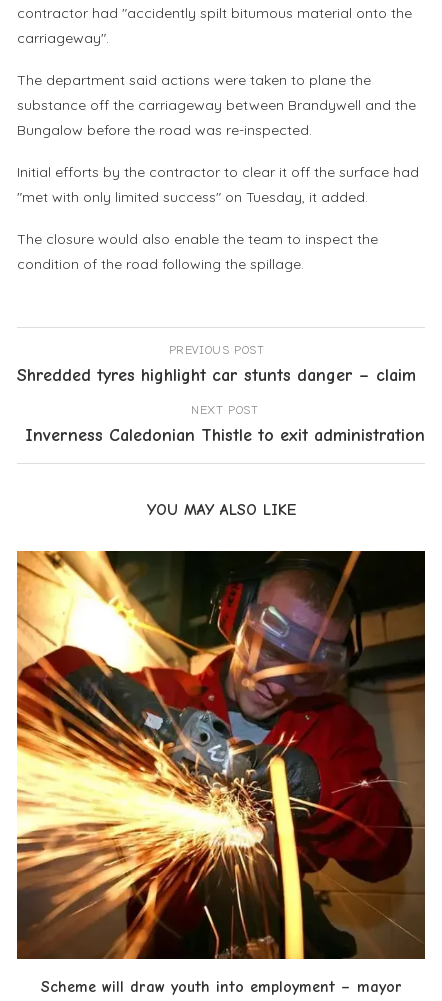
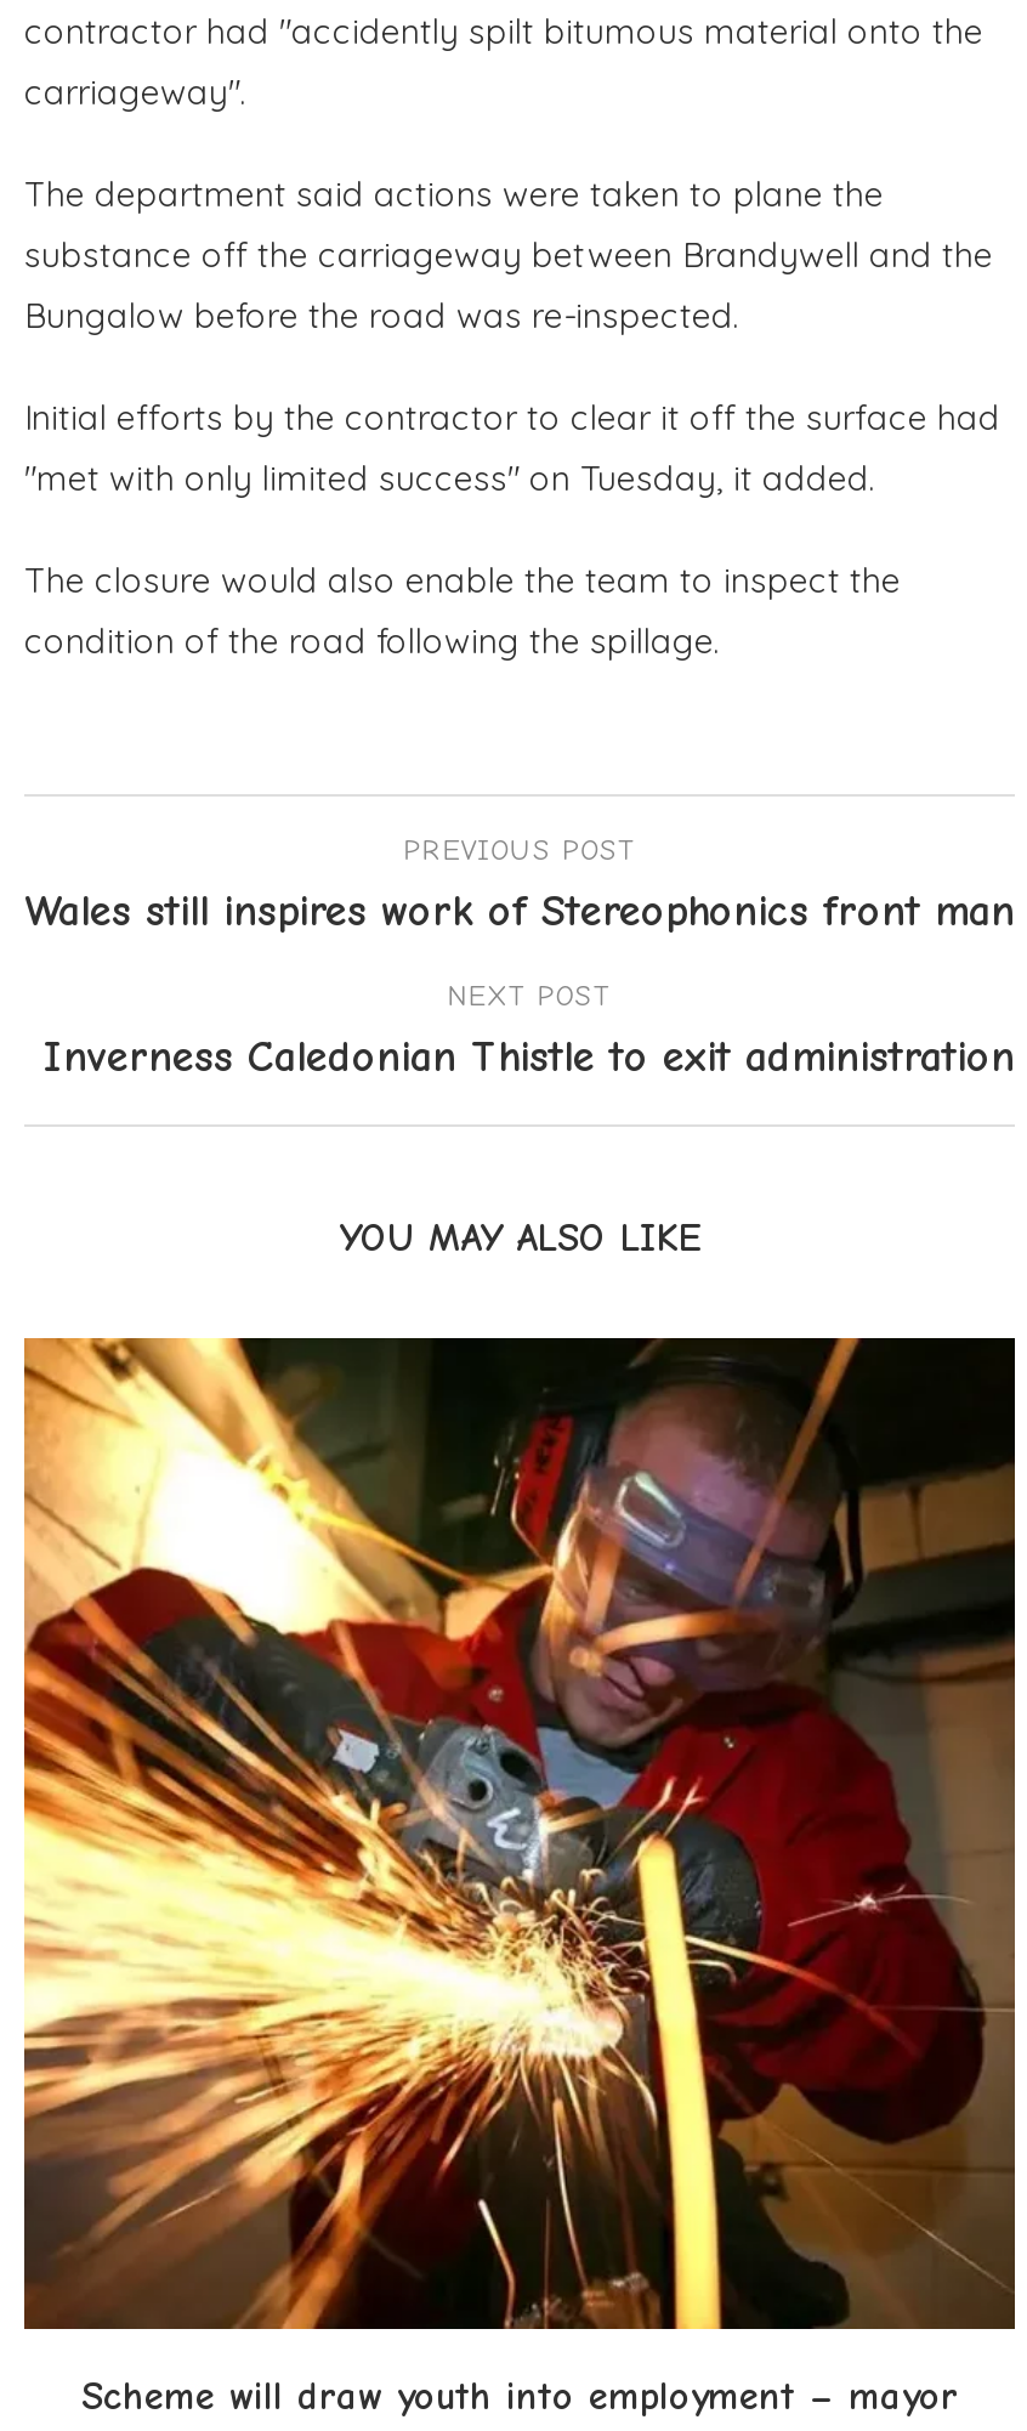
[17,365,416,386] Shredded tyres highlight car stunts danger – claim -> [24,886,1015,937] Wales still inspires work of Stereophonics front man

